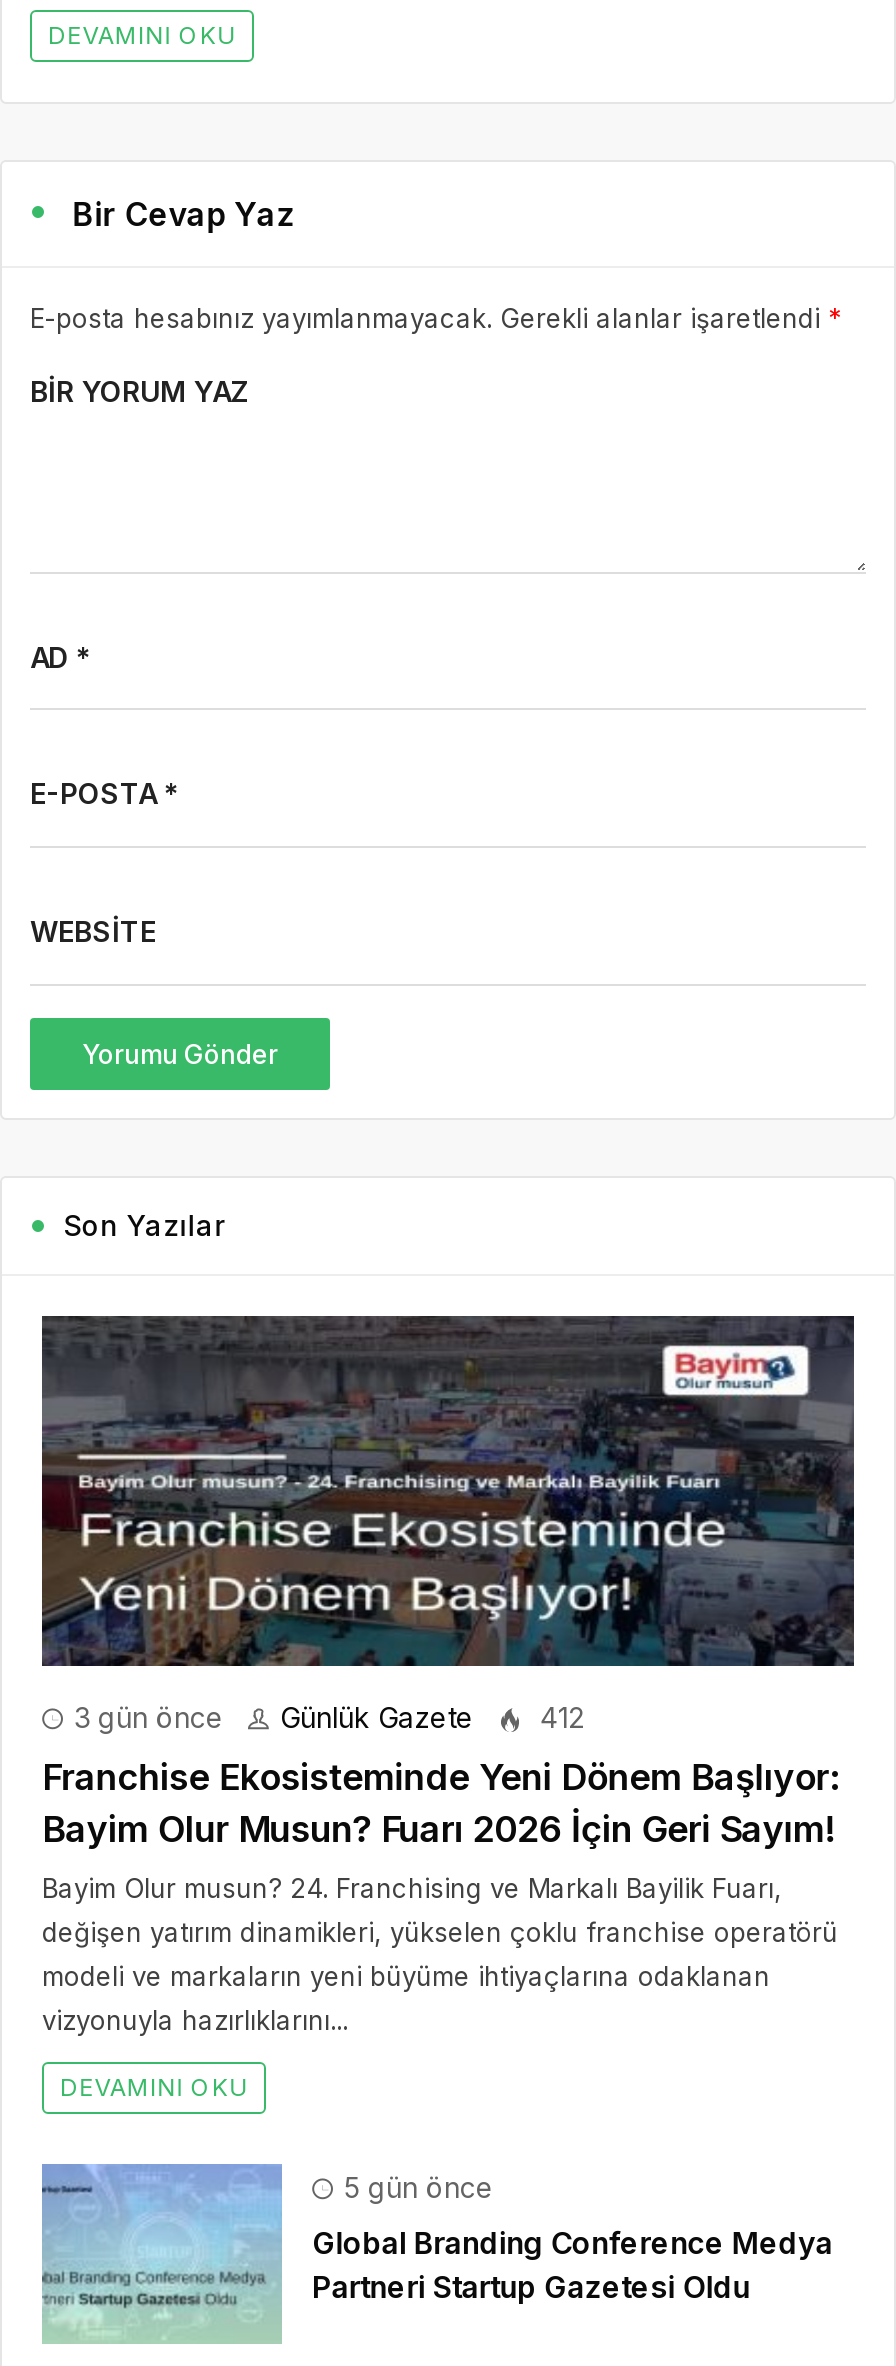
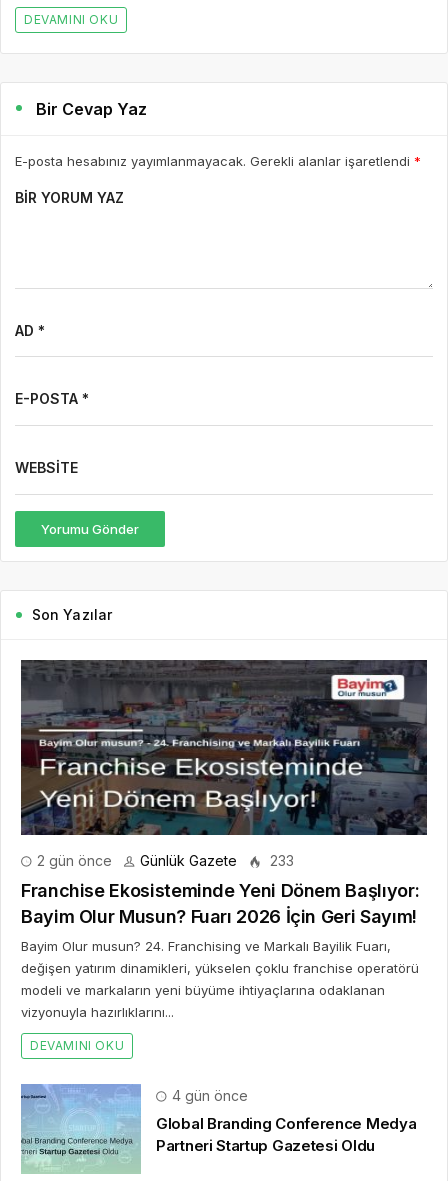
[66,1699,224,1733] 3 gün önce -> [33,852,112,869] 2 gün önce
[532,1699,584,1733] 412 -> [266,852,294,869] 233
[336,2169,494,2203] 5 gün önce -> [168,1087,248,1104] 4 gün önce

